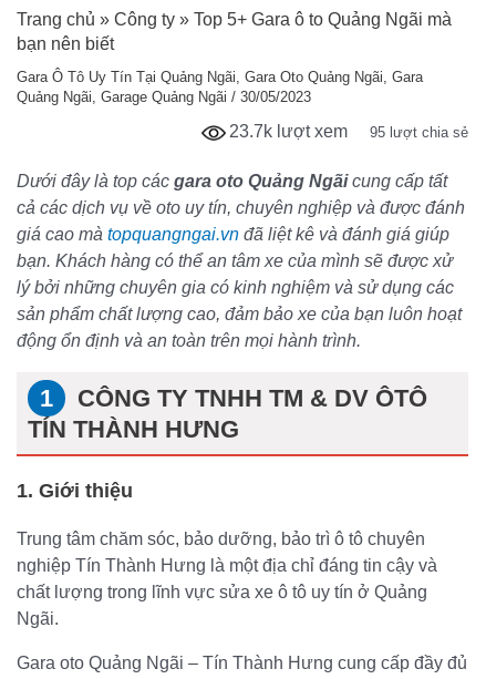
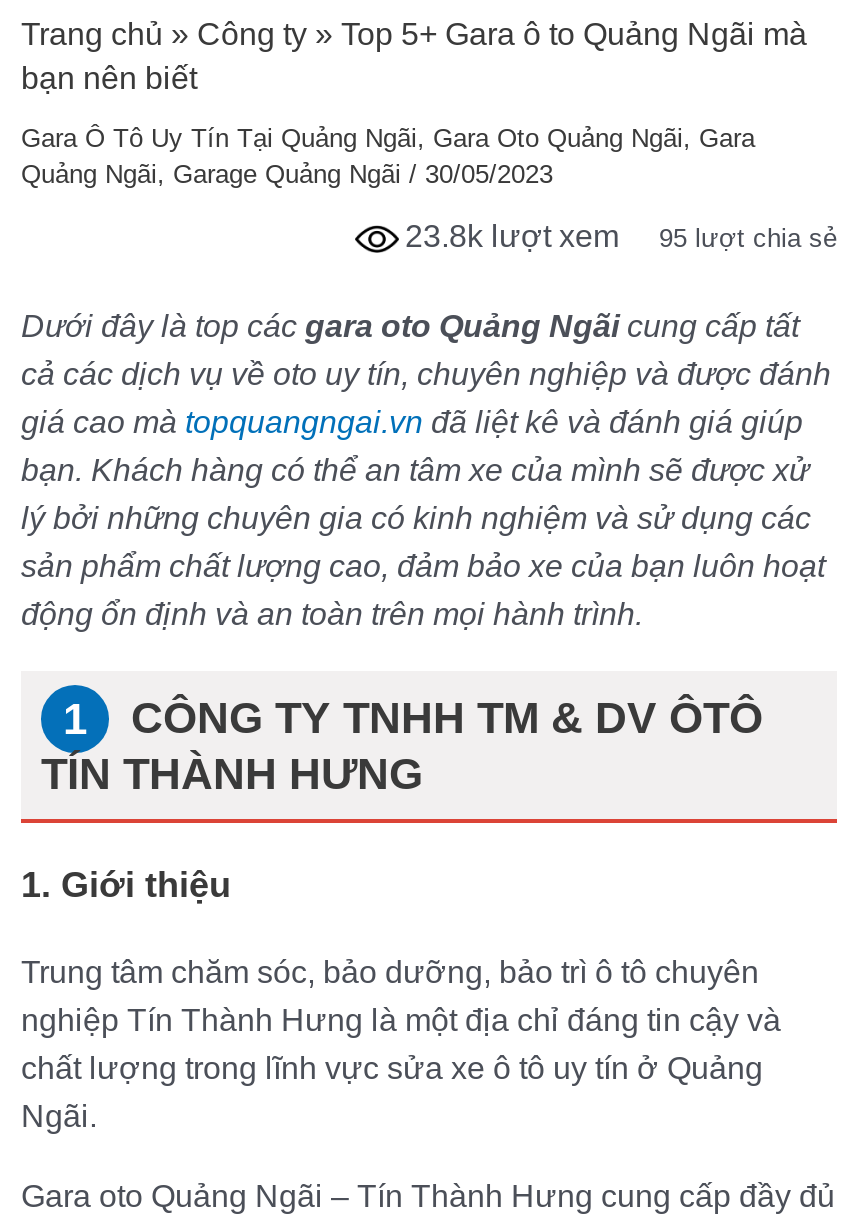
[229,122,468,141] 23.7k lượt xem 95 lượt chia sẻ -> [405,219,837,253] 23.8k lượt xem 95 lượt chia sẻ

